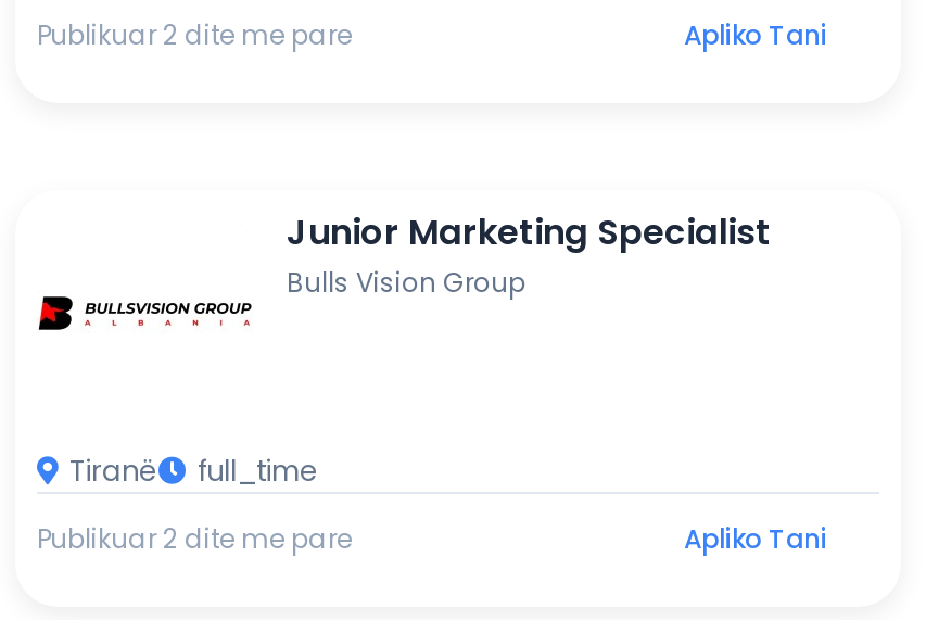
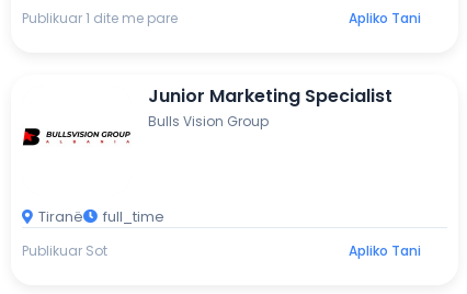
[37,15,352,51] Publikuar 2 dite me pare -> [22,9,178,28] Publikuar 1 dite me pare
[37,518,352,555] Publikuar 2 dite me pare -> [22,242,107,260] Publikuar Sot

